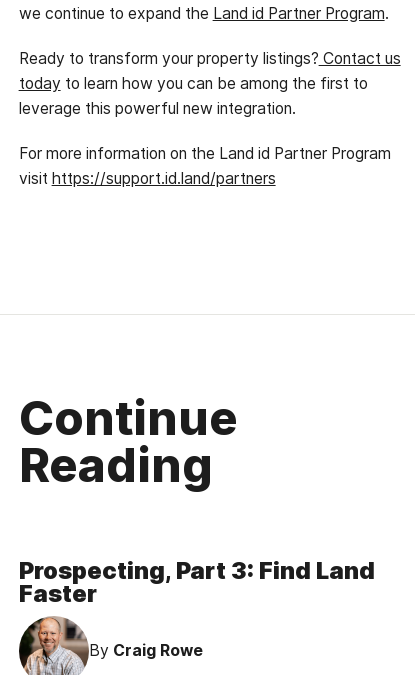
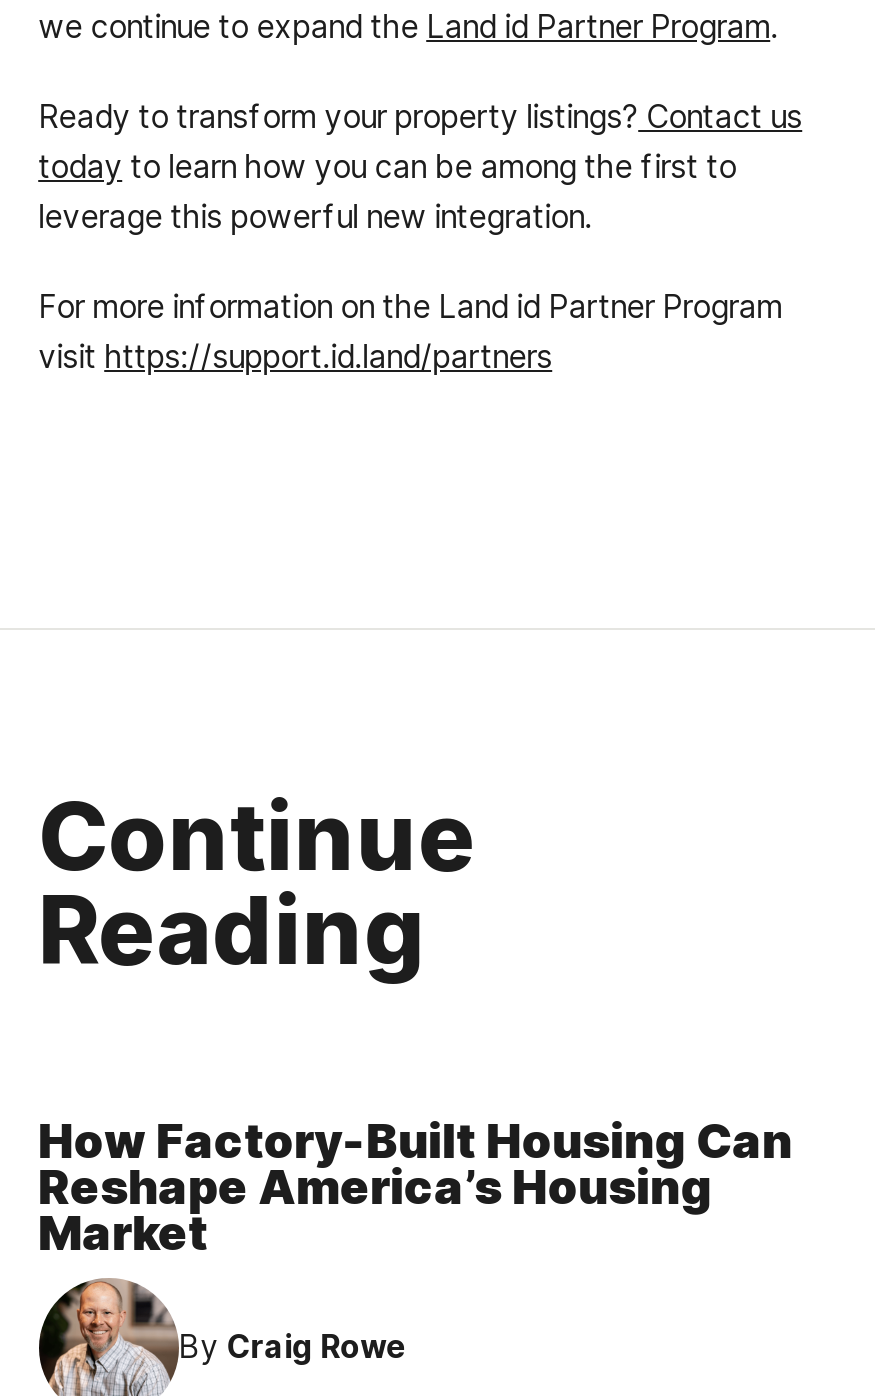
[19,555,375,607] Prospecting, Part 3: Find Land | Faster -> [38,1111,792,1261] How Factory-Built Housing Can | Reshape America’s Housing | Market

